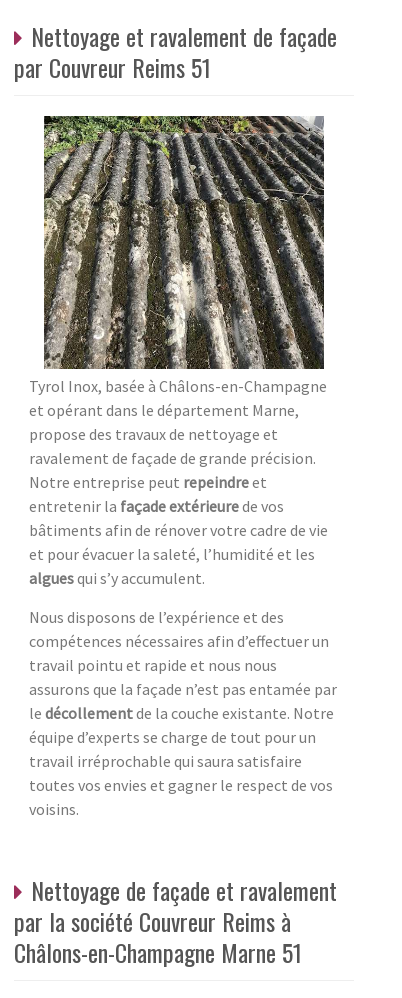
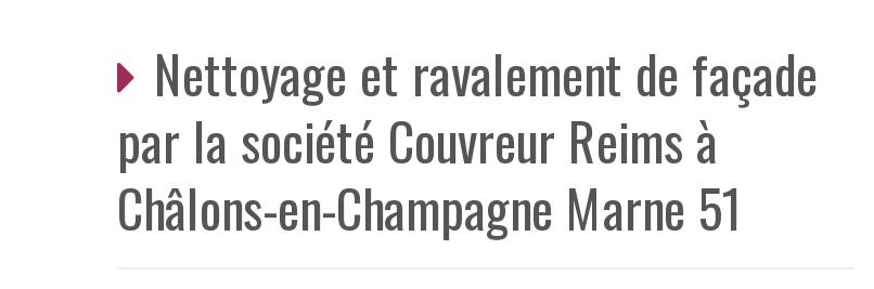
[14,49,211,85] par Couvreur Reims 51 -> none
[29,115,337,908] [image] | Tyrol Inox, basée à Châlons-en-Champagne | et opérant dans le département Marne, | propose des travaux de nettoyage et | ravalement de façade de grande précision. | Notre entreprise peut repeindre et | entretenir la façade extérieure de vos | bâtiments afin de rénover votre cadre de vie | et pour évacuer la saleté, l’humidité et les | algues qui s’y accumulent. | Nous disposons de l’expérience et des | compétences nécessaires afin d’effectuer un | travail pointu et rapide et nous nous | assurons que la façade n’est pas entamée par | le décollement de la couche existante. Notre | équipe d’experts se charge de tout pour un | travail irréprochable qui saura satisfaire | toutes vos envies et gagner le respect de vos | voisins. | Nettoyage de façade et ravalement -> none

